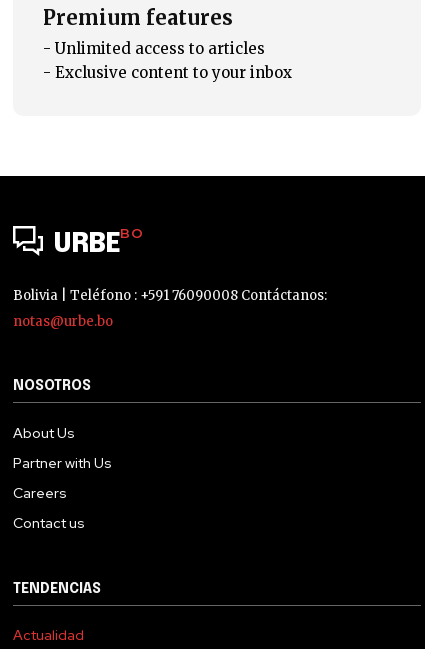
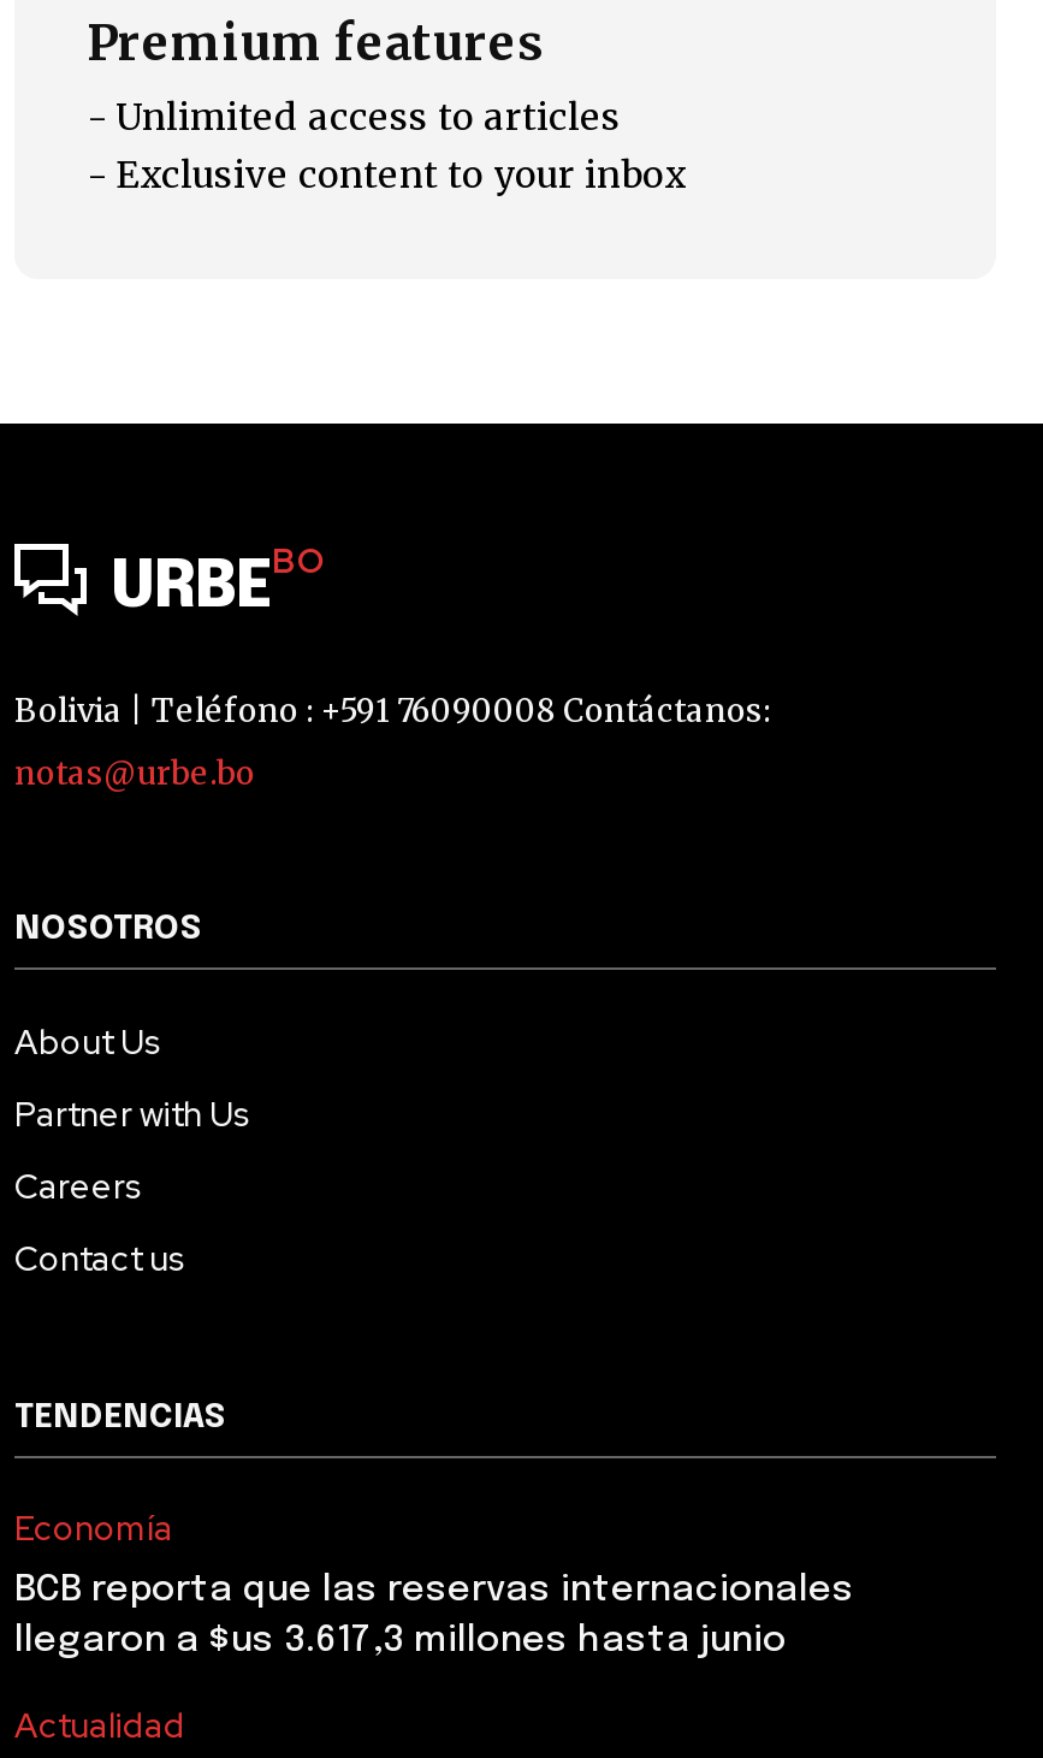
none -> [14,1507,854,1661] Economía | BCB reporta que las reservas internacionales | llegaron a $us 3.617,3 millones hasta junio

